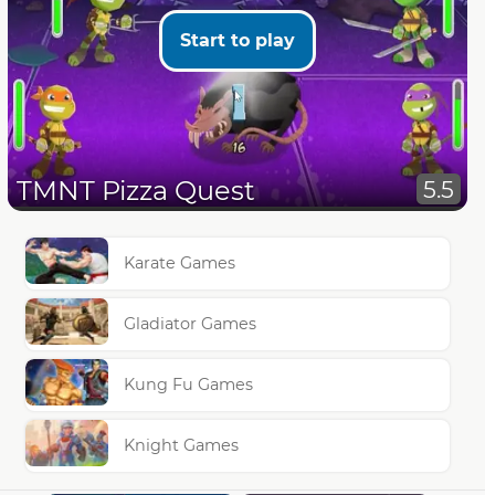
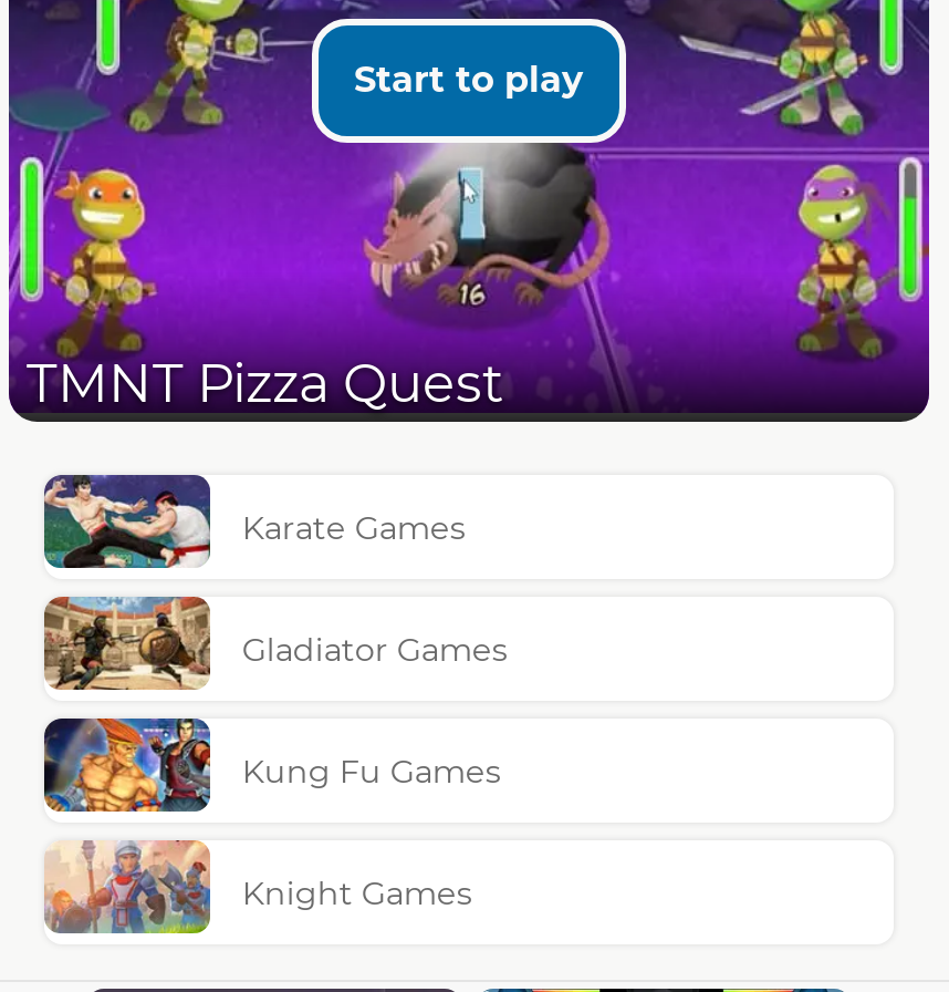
[423,175,454,203] 5.5 -> none

